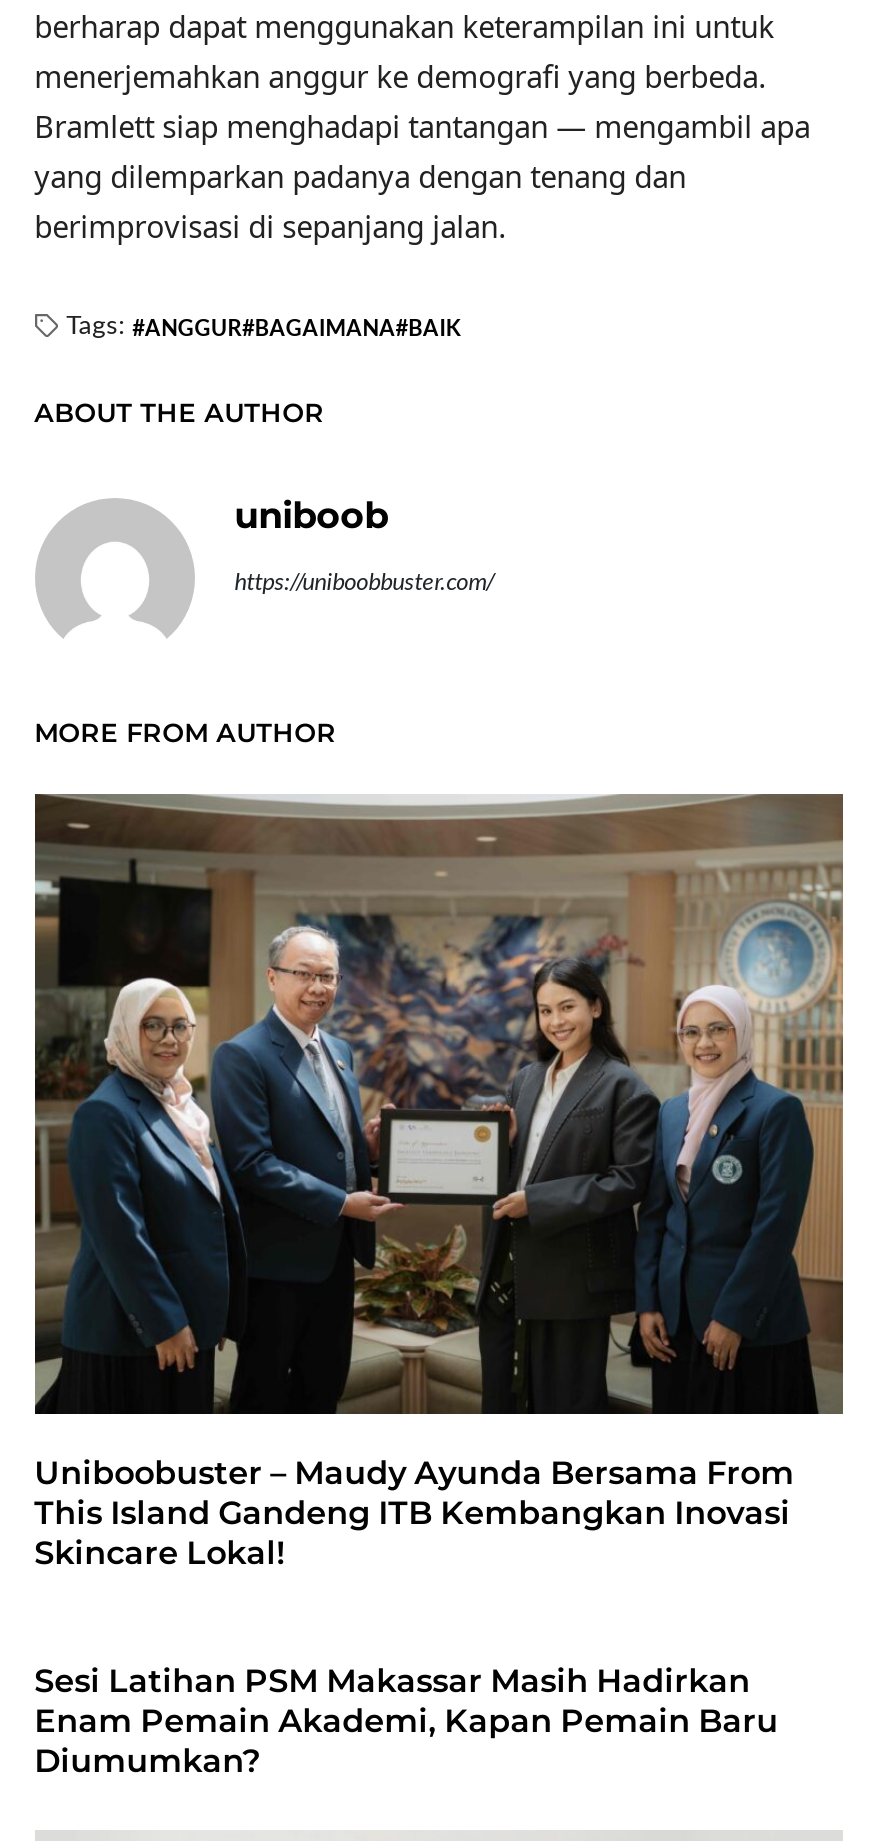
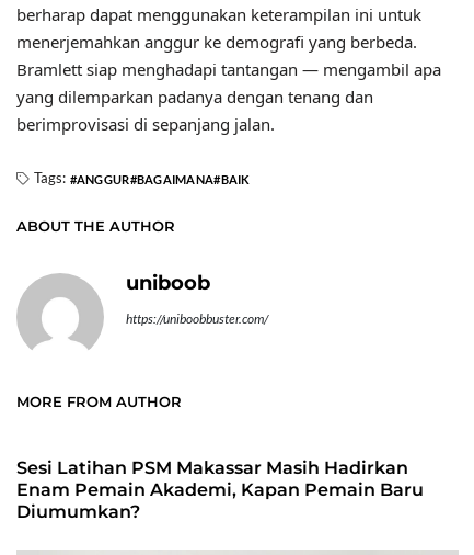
[33,792,845,1573] [image] | Uniboobuster – Maudy Ayunda Bersama From | This Island Gandeng ITB Kembangkan Inovasi | Skincare Lokal! -> none

